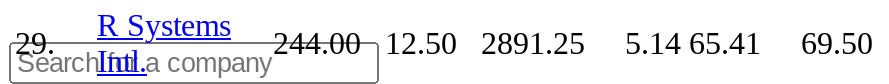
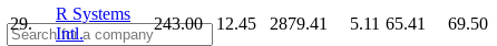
[273,26,361,60] 244.00 -> [154,14,203,33] 243.00
[385,26,457,60] 12.50 -> [216,14,256,33] 12.45
[481,26,585,60] 2891.25 -> [270,14,328,33] 2879.41
[625,26,761,60] 5.14 65.41 -> [350,14,426,33] 5.11 65.41

